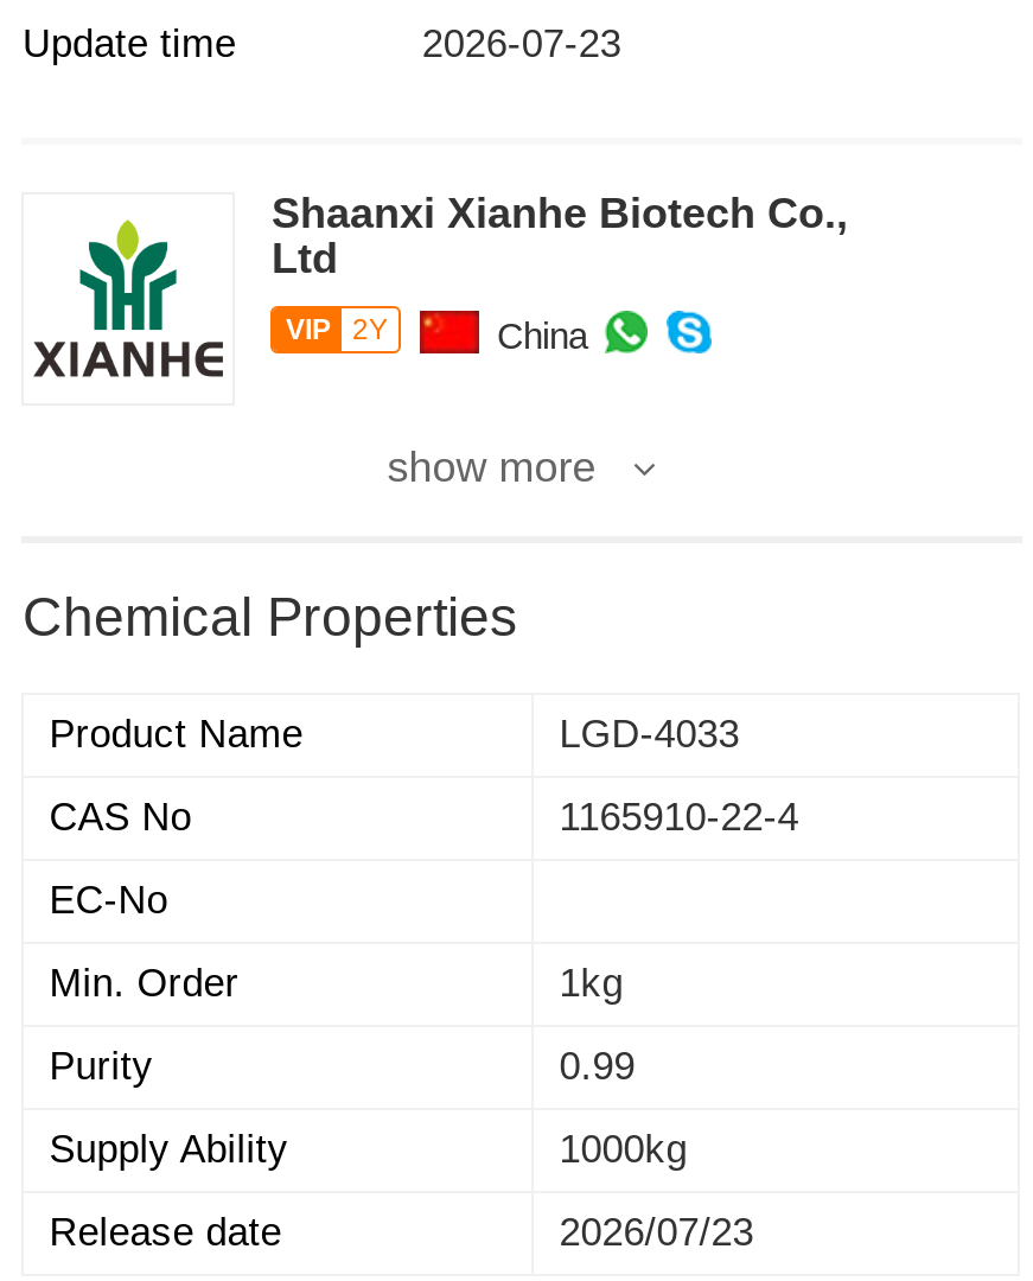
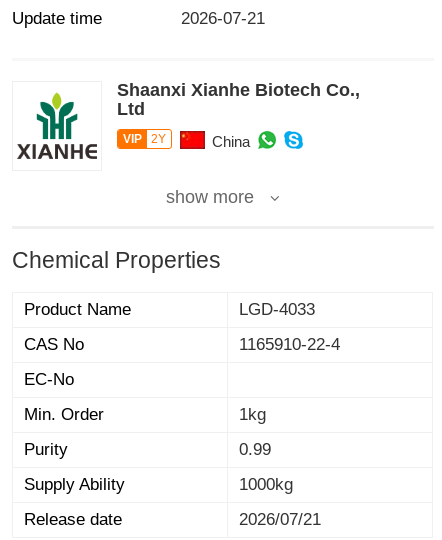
[422,22,621,67] 2026-07-23 -> [181,9,265,28] 2026-07-21
[559,1210,754,1255] 2026/07/23 -> [239,510,321,529] 2026/07/21

